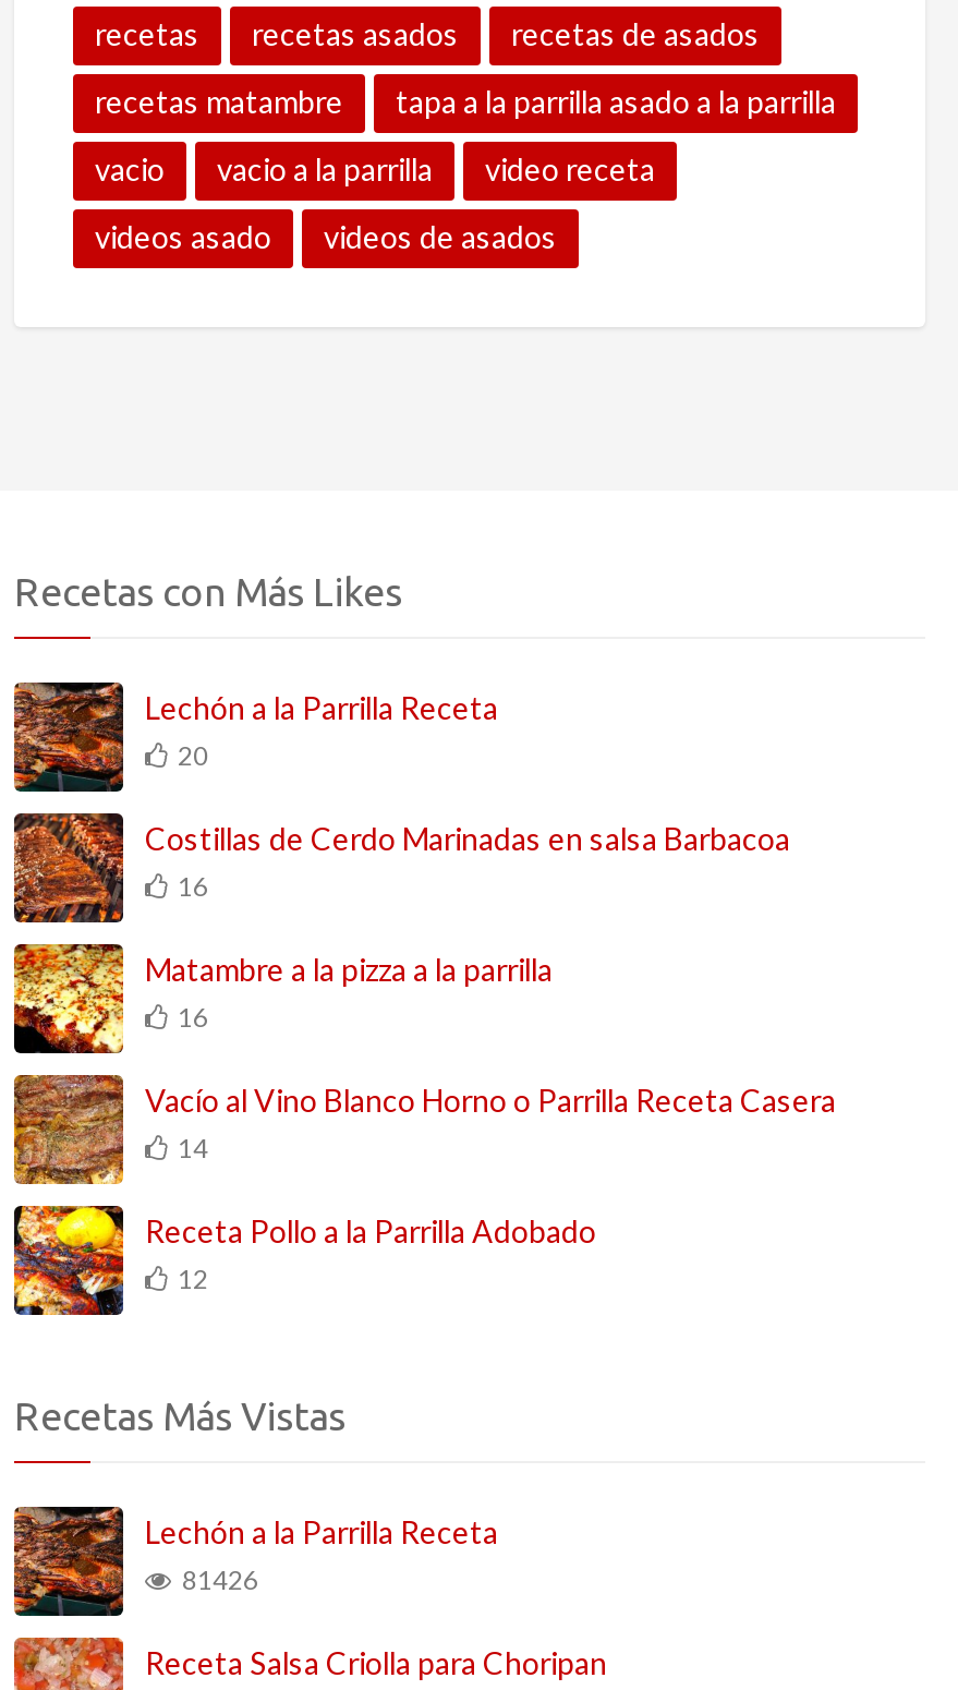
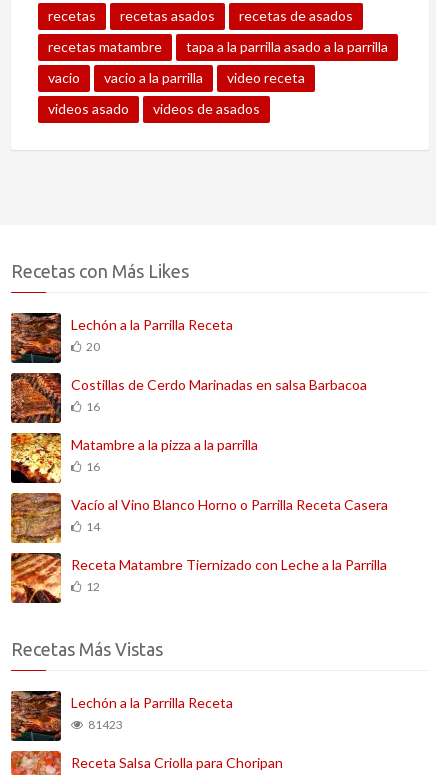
[12,1204,596,1317] [image] | Receta Pollo a la Parrilla Adobado -> [10,552,387,604] [image] | Receta Matambre Tiernizado con Leche a la Parrilla
[182,1564,258,1597] 81426 -> [88,717,123,732] 81423

